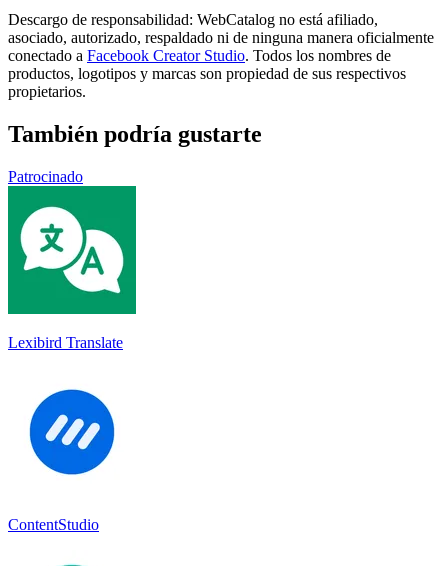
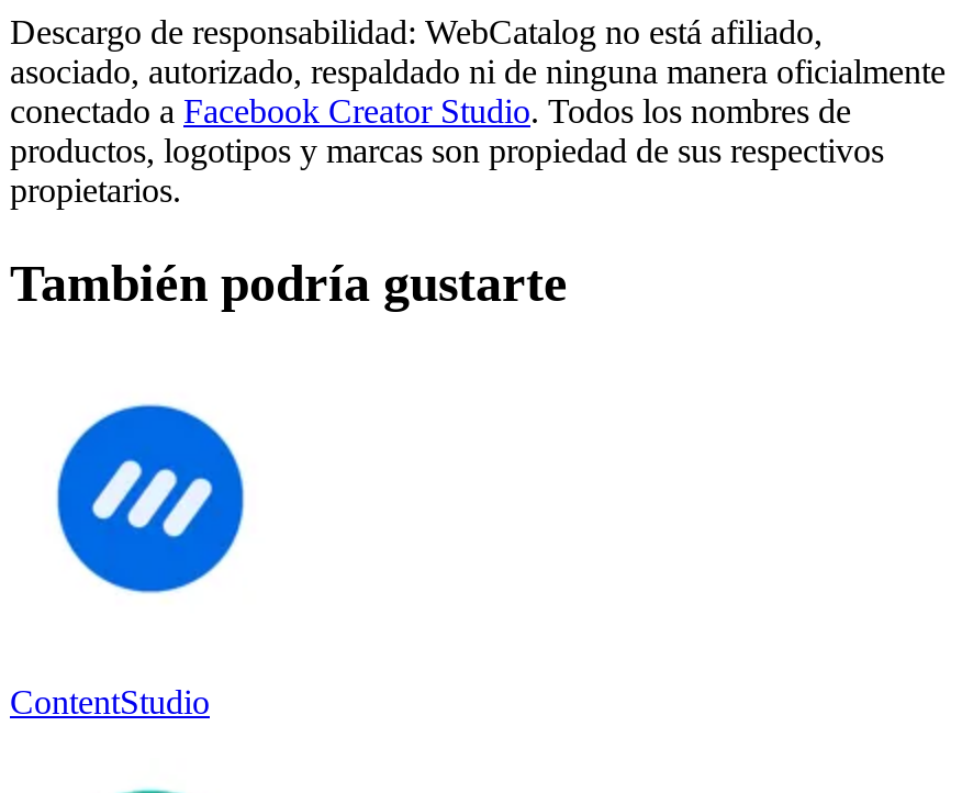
[8,168,83,185] Patrocinado -> none
[7,185,137,351] [image] | Lexibird Translate -> none

